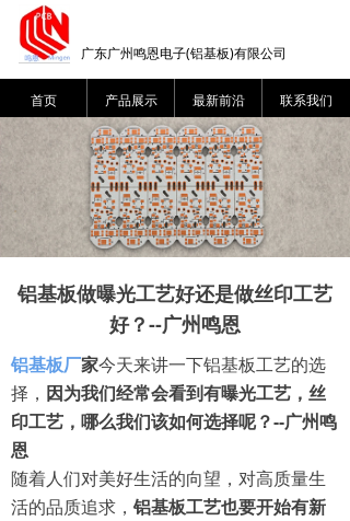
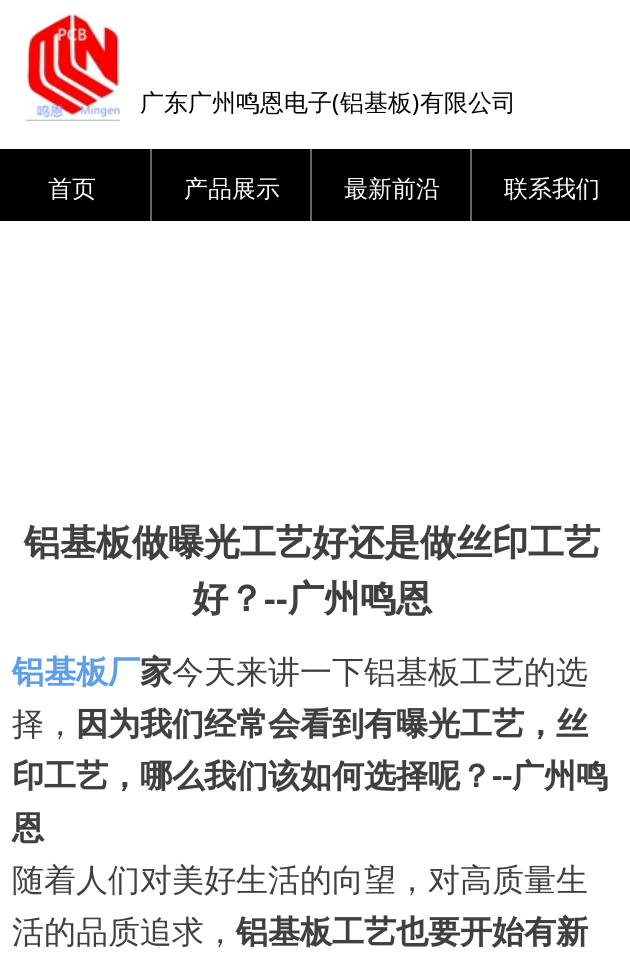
[3,117,347,258] [image] -> none

